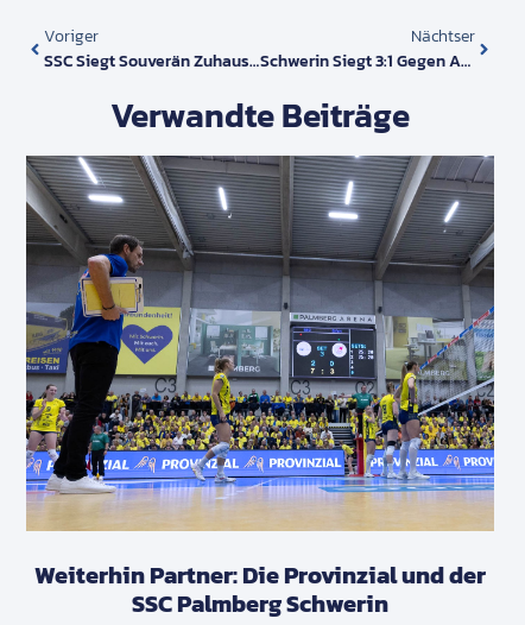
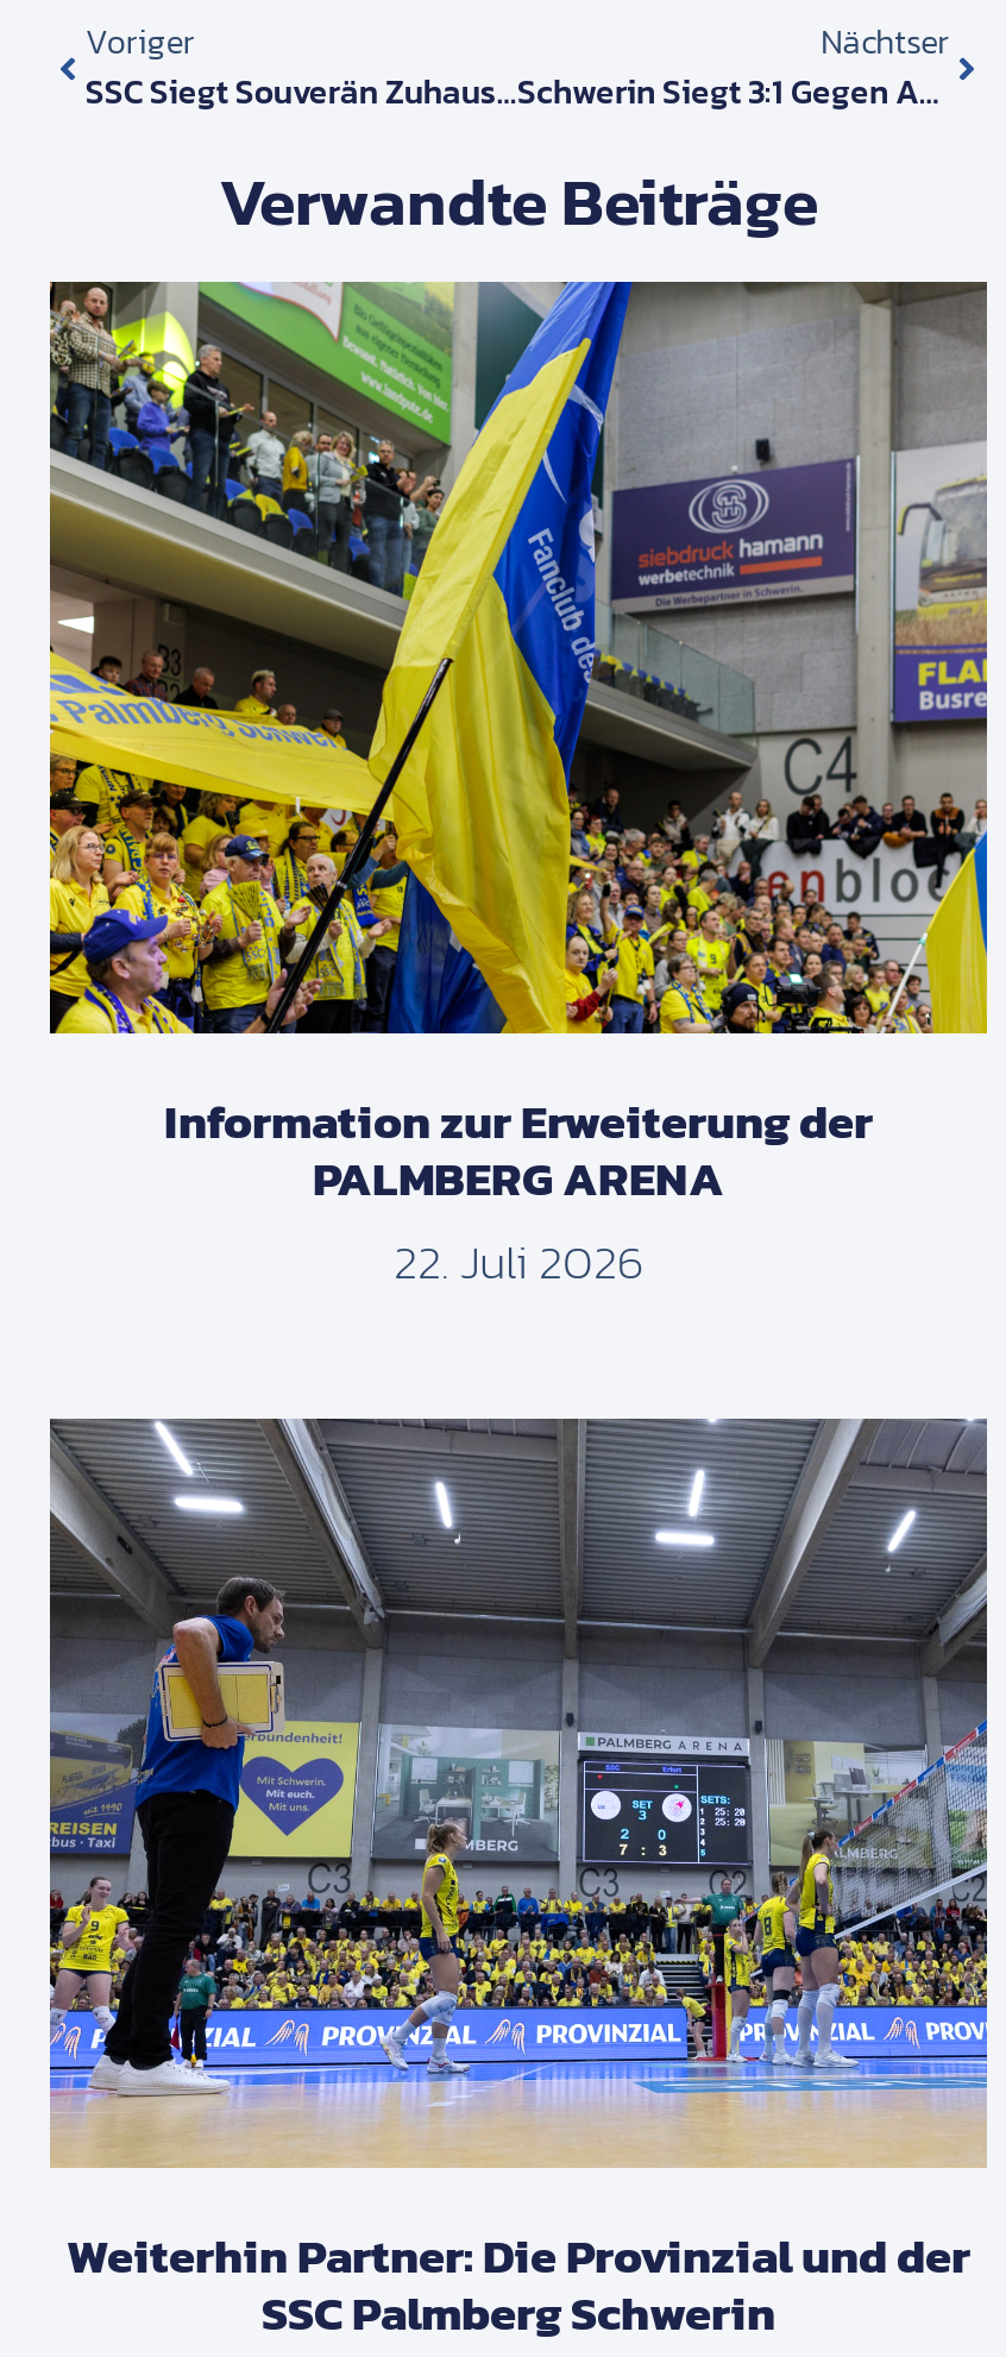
none -> [48,279,989,1297] [image] | Information zur Erweiterung der | PALMBERG ARENA | 22. Juli 2026

